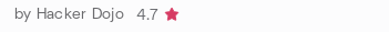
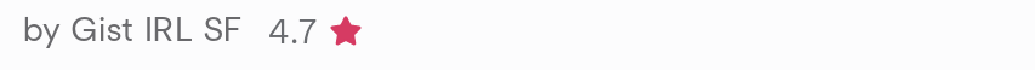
[14,6,124,22] by Hacker Dojo -> [23,13,241,47] by Gist IRL SF

